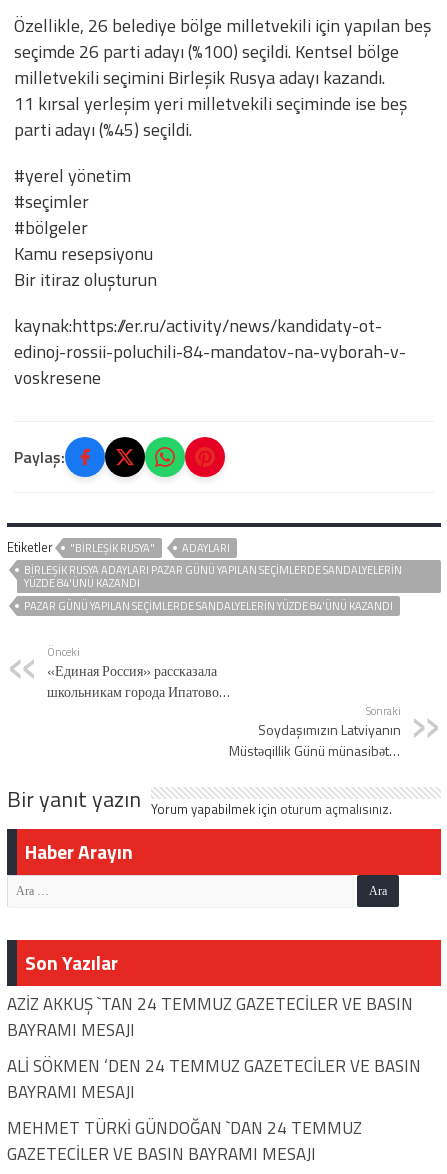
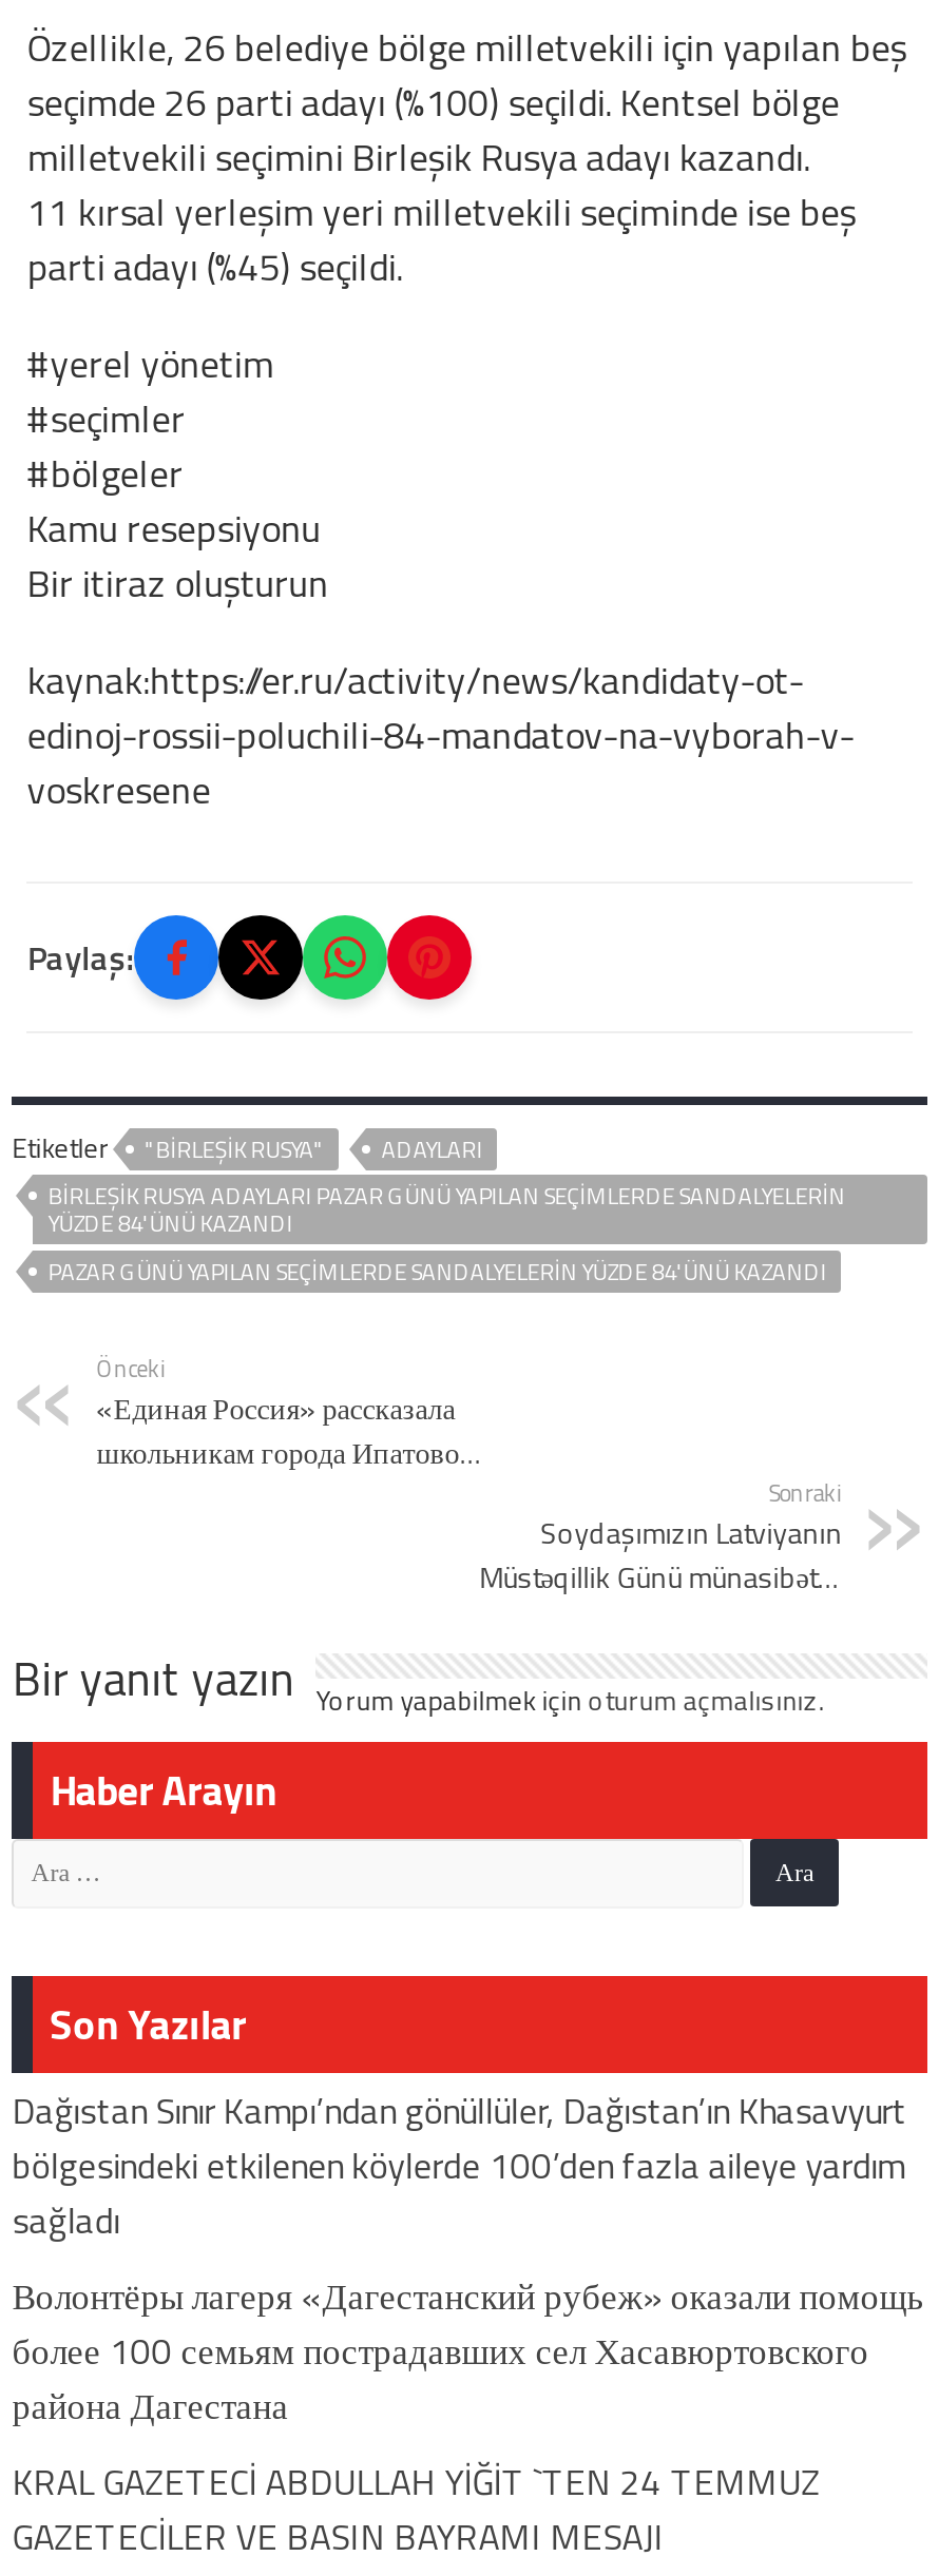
[7,991,421,1141] AZİZ AKKUŞ `TAN 24 TEMMUZ GAZETECİLER VE BASIN | BAYRAMI MESAJI | ALİ SÖKMEN ‘DEN 24 TEMMUZ GAZETECİLER VE BASIN | BAYRAMI MESAJI | MEHMET TÜRKİ GÜNDOĞAN `DAN 24 TEMMUZ -> [12,2084,924,2510] Dağıstan Sınır Kampı’ndan gönüllüler, Dağıstan’ın Khasavyurt | bölgesindeki etkilenen köylerde 100’den fazla aileye yardım | sağladı | Волонтёры лагеря «Дагестанский рубеж» оказали помощь | более 100 семьям пострадавших сел Хасавюртовского | района Дагестана | KRAL GAZETECİ ABDULLAH YİĞİT `TEN 24 TEMMUZ

